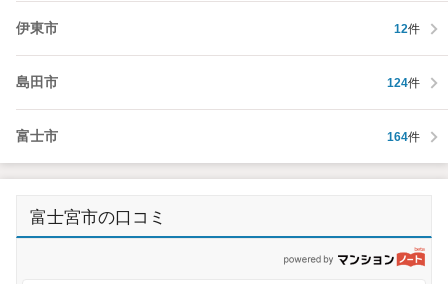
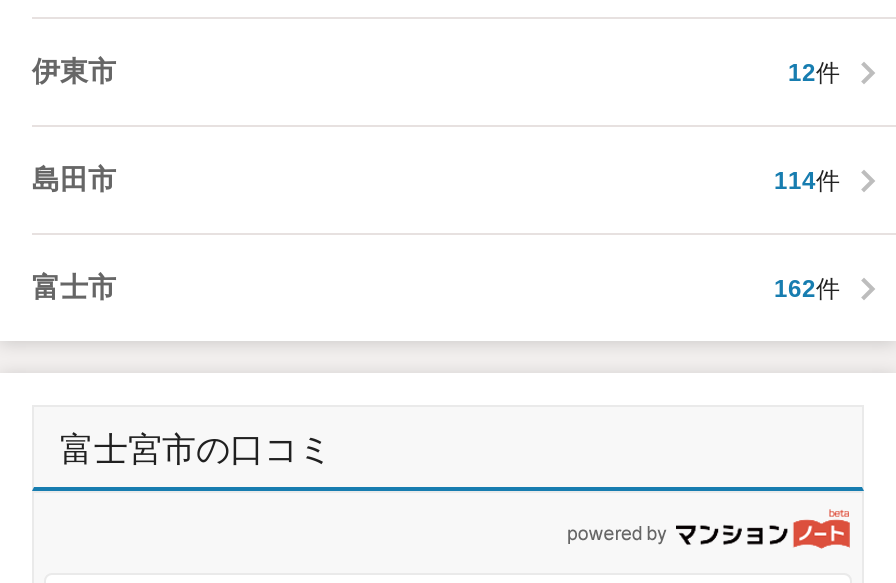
[387,75,420,89] 124件 -> [774,166,840,194] 114件
[387,129,420,143] 164件 -> [774,274,840,302] 162件

